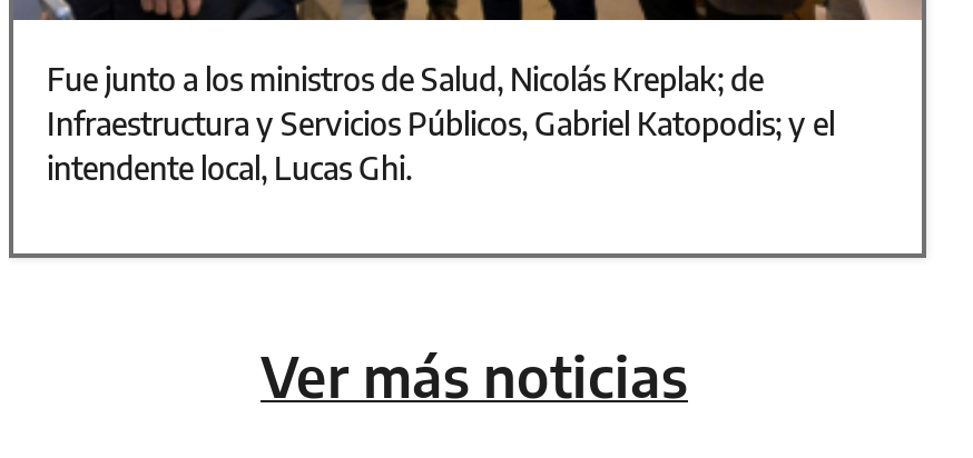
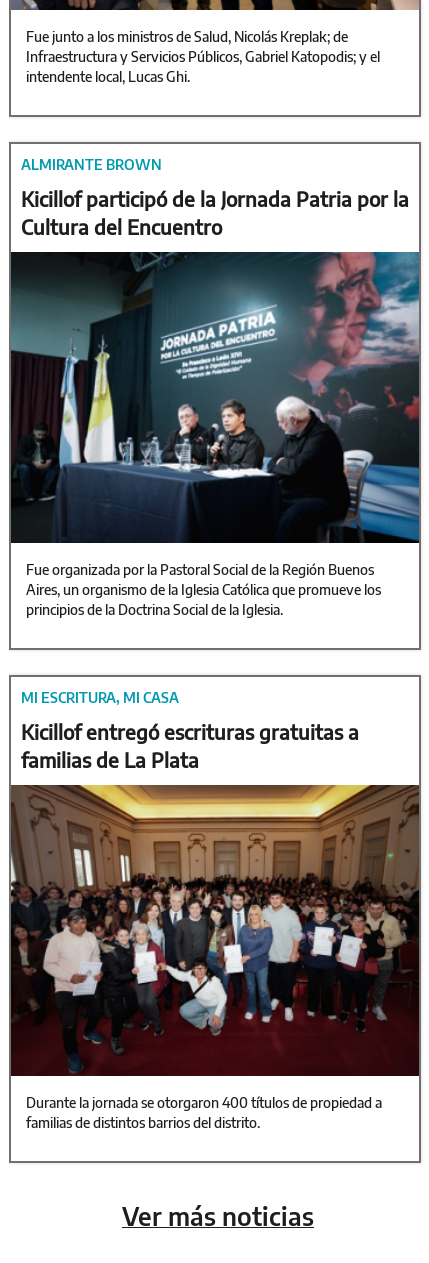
none -> [10,156,420,651] [image] | ALMIRANTE BROWN | Kicillof participó de la Jornada Patria por la | Cultura del Encuentro
none -> [10,674,420,1077] [image] | MI ESCRITURA, MI CASA | Kicillof entregó escrituras gratuitas a | familias de La Plata
none -> [26,561,381,618] Fue organizada por la Pastoral Social de la Región Buenos | Aires, un organismo de la Iglesia Católica que promueve los | principios de la Doctrina Social de la Iglesia.
none -> [26,1094,382,1131] Durante la jornada se otorgaron 400 títulos de propiedad a | familias de distintos barrios del distrito.

